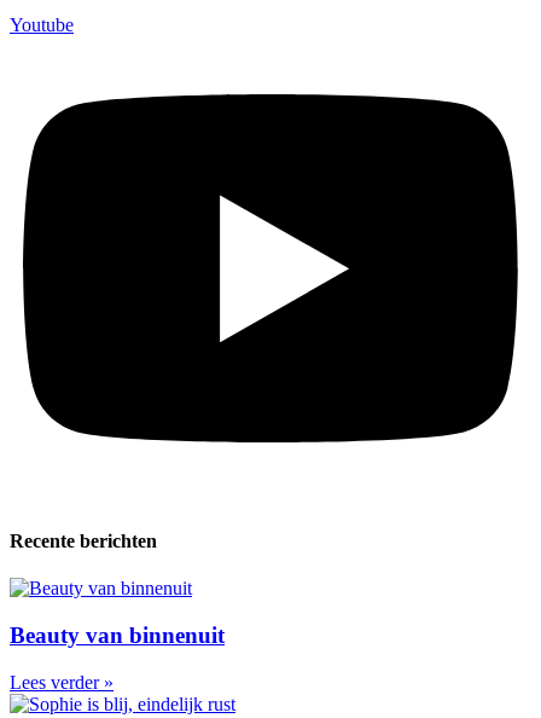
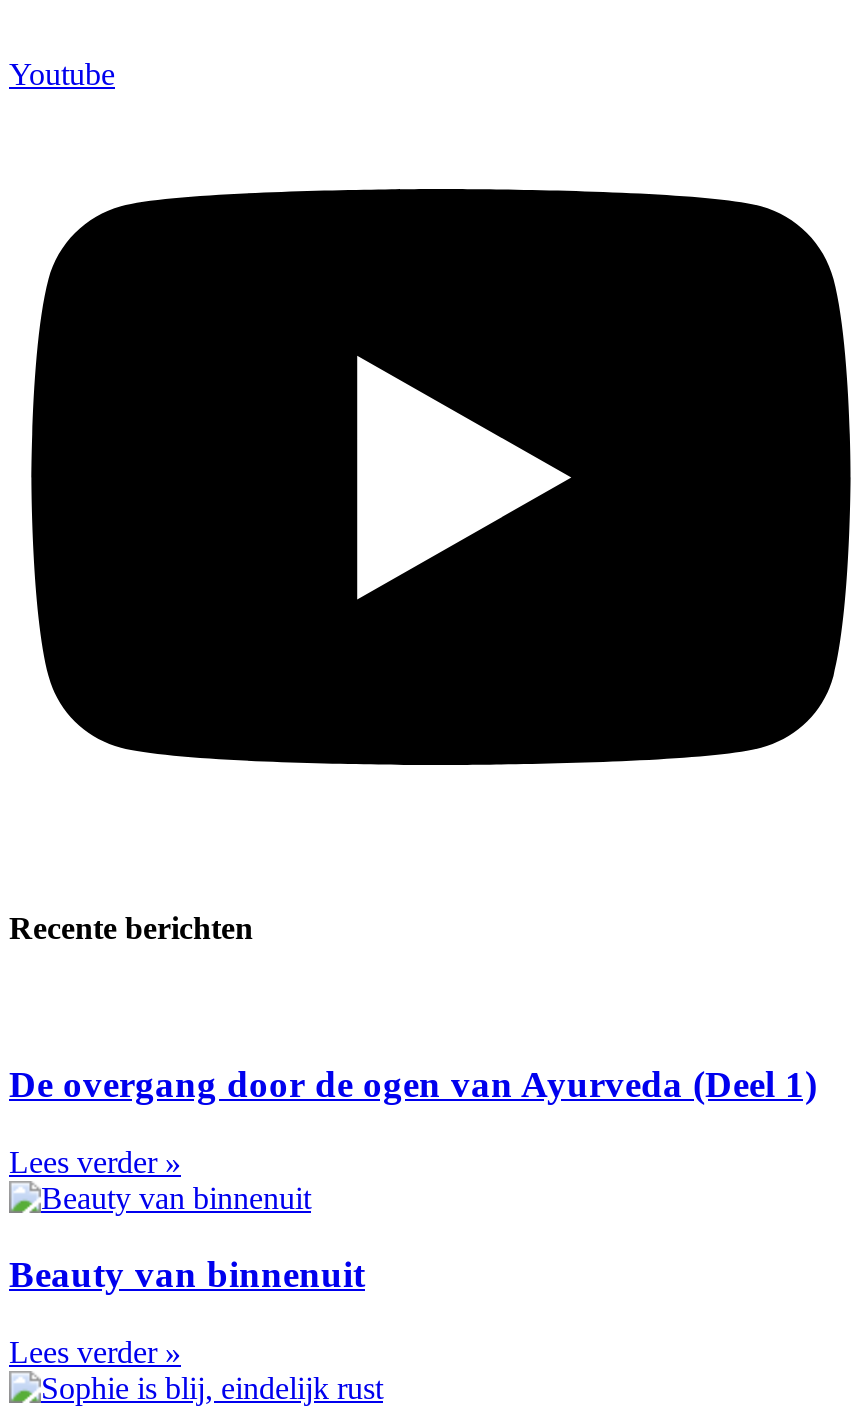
none -> [9,1063,817,1178] De overgang door de ogen van Ayurveda (Deel 1) | Lees verder »

